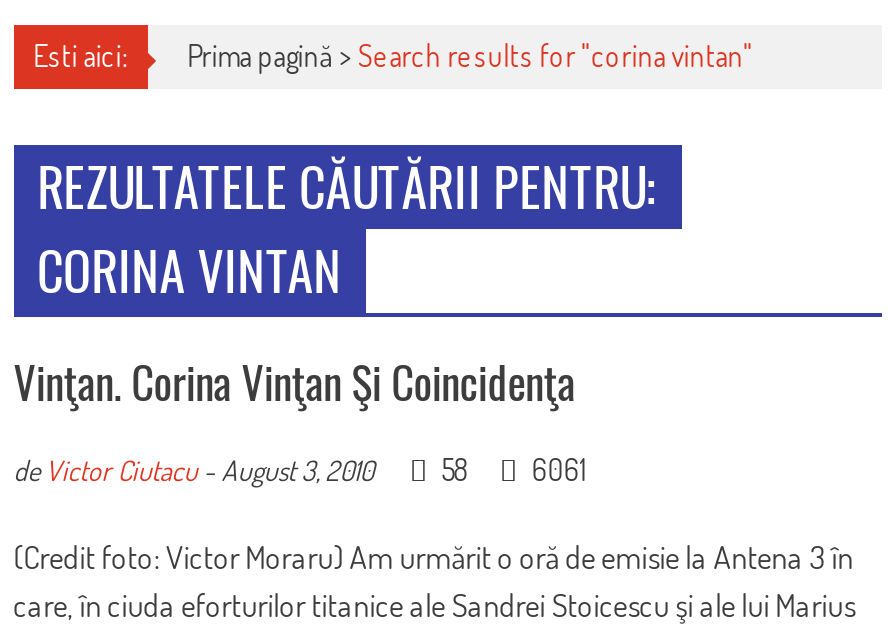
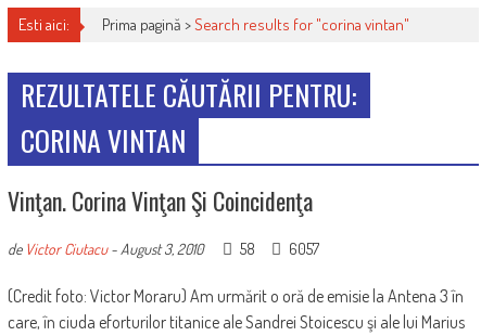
[441,452,585,490] 58 6061 -> [240,239,319,259] 58 6057

